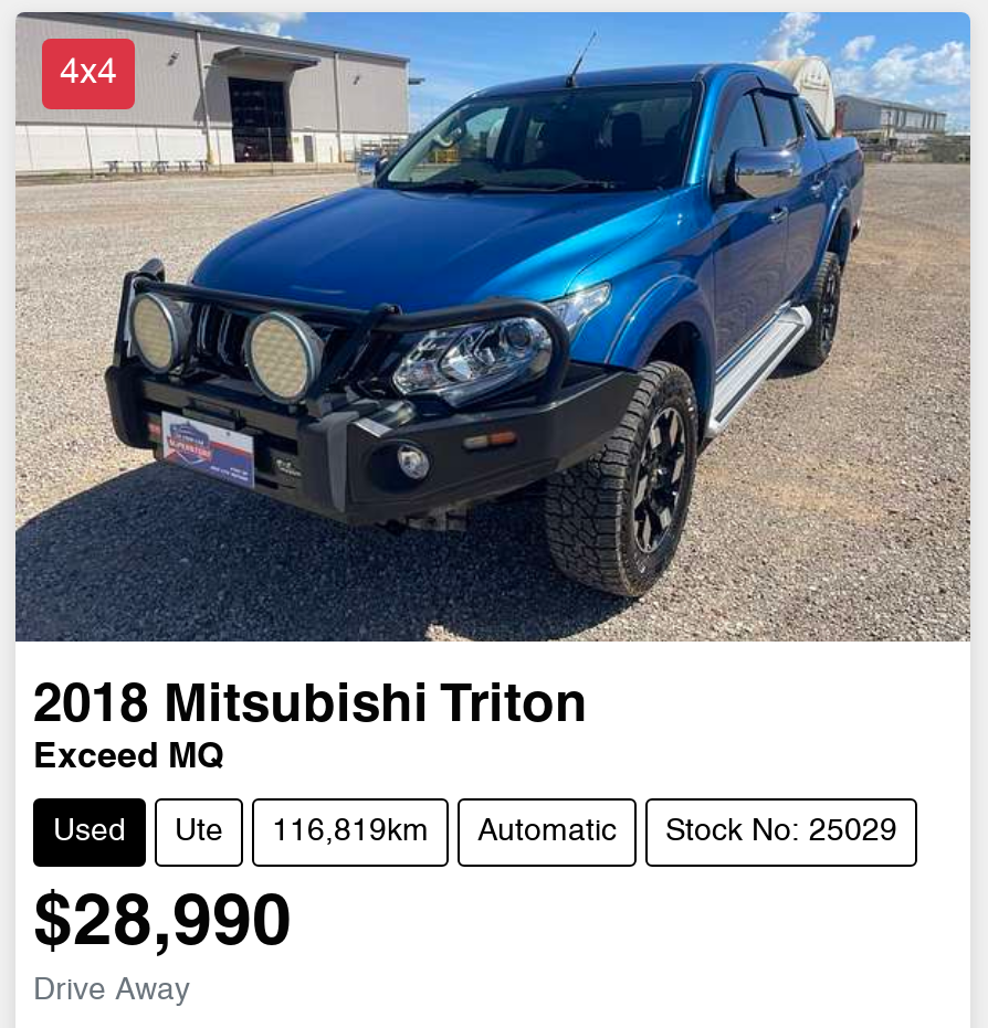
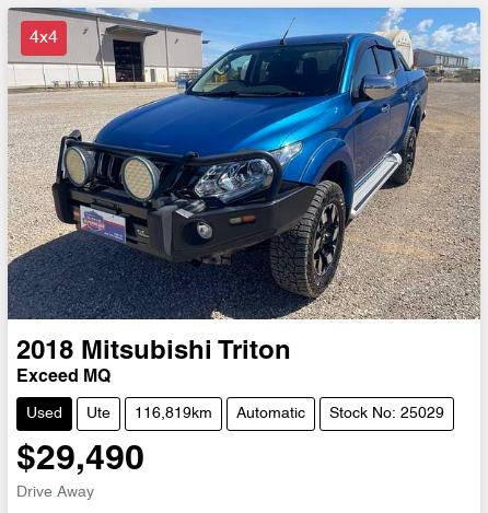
[33,894,292,960] $28,990 -> [16,444,144,477] $29,490

